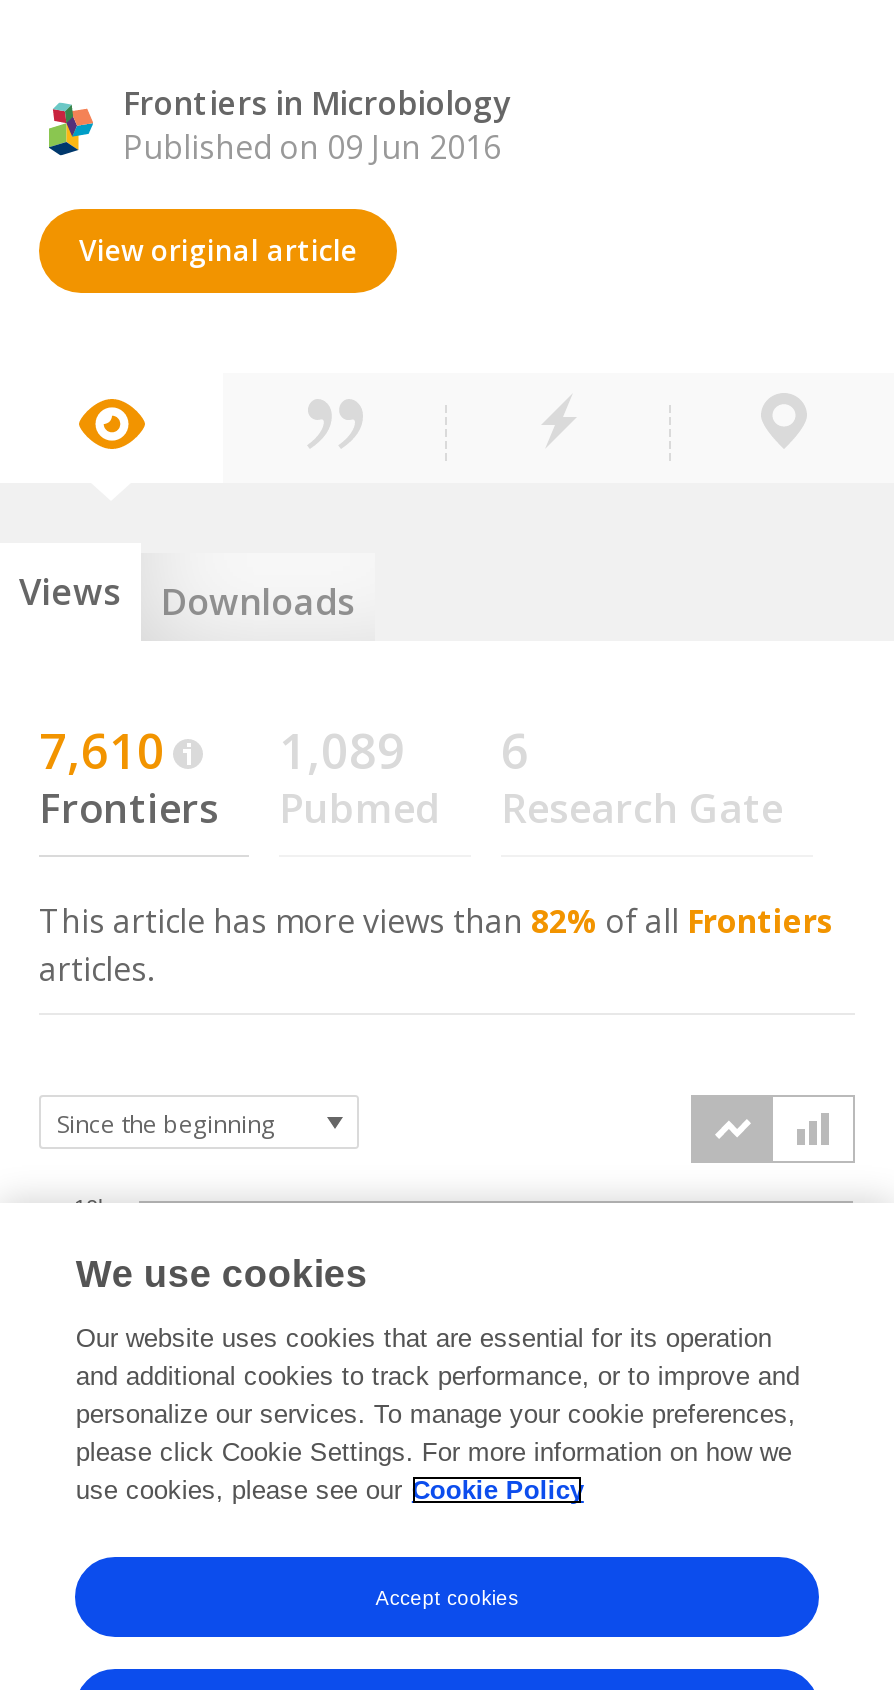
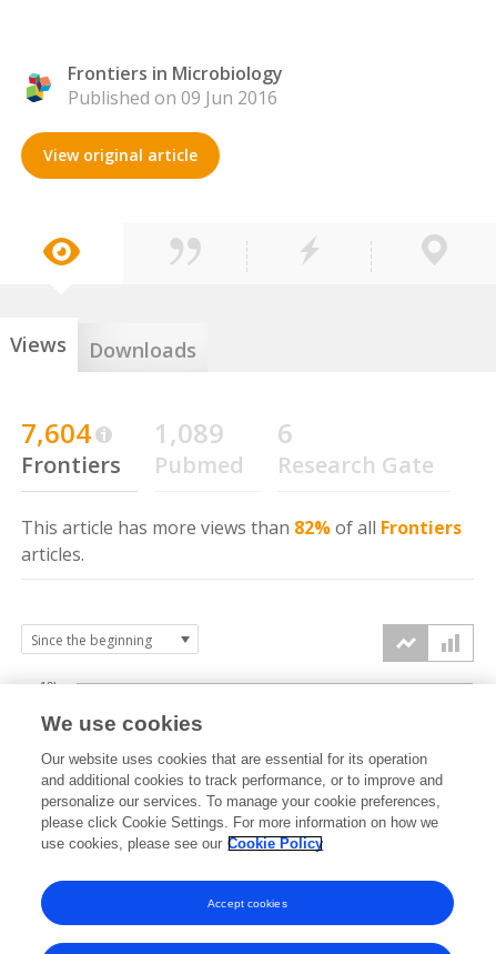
[39,717,165,783] 7,610 -> [21,414,91,451] 7,604

